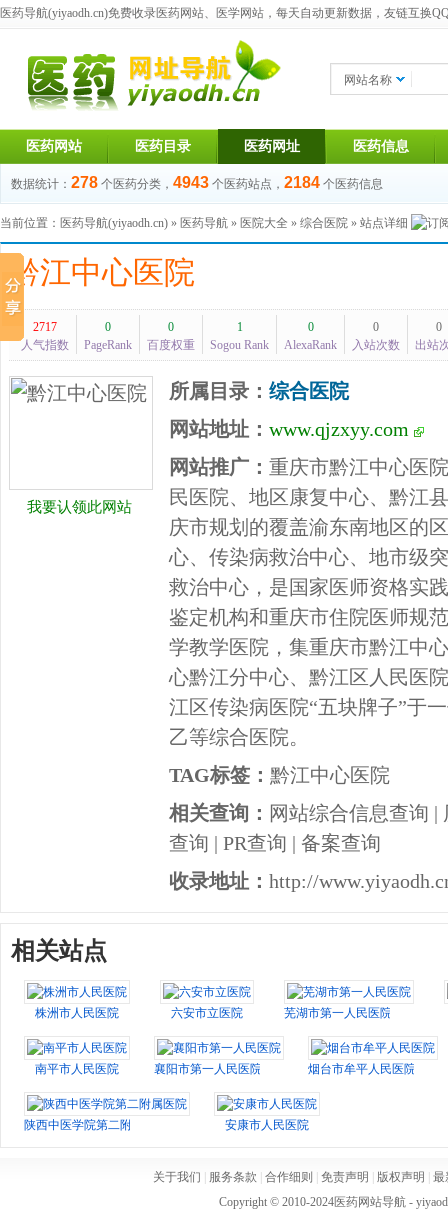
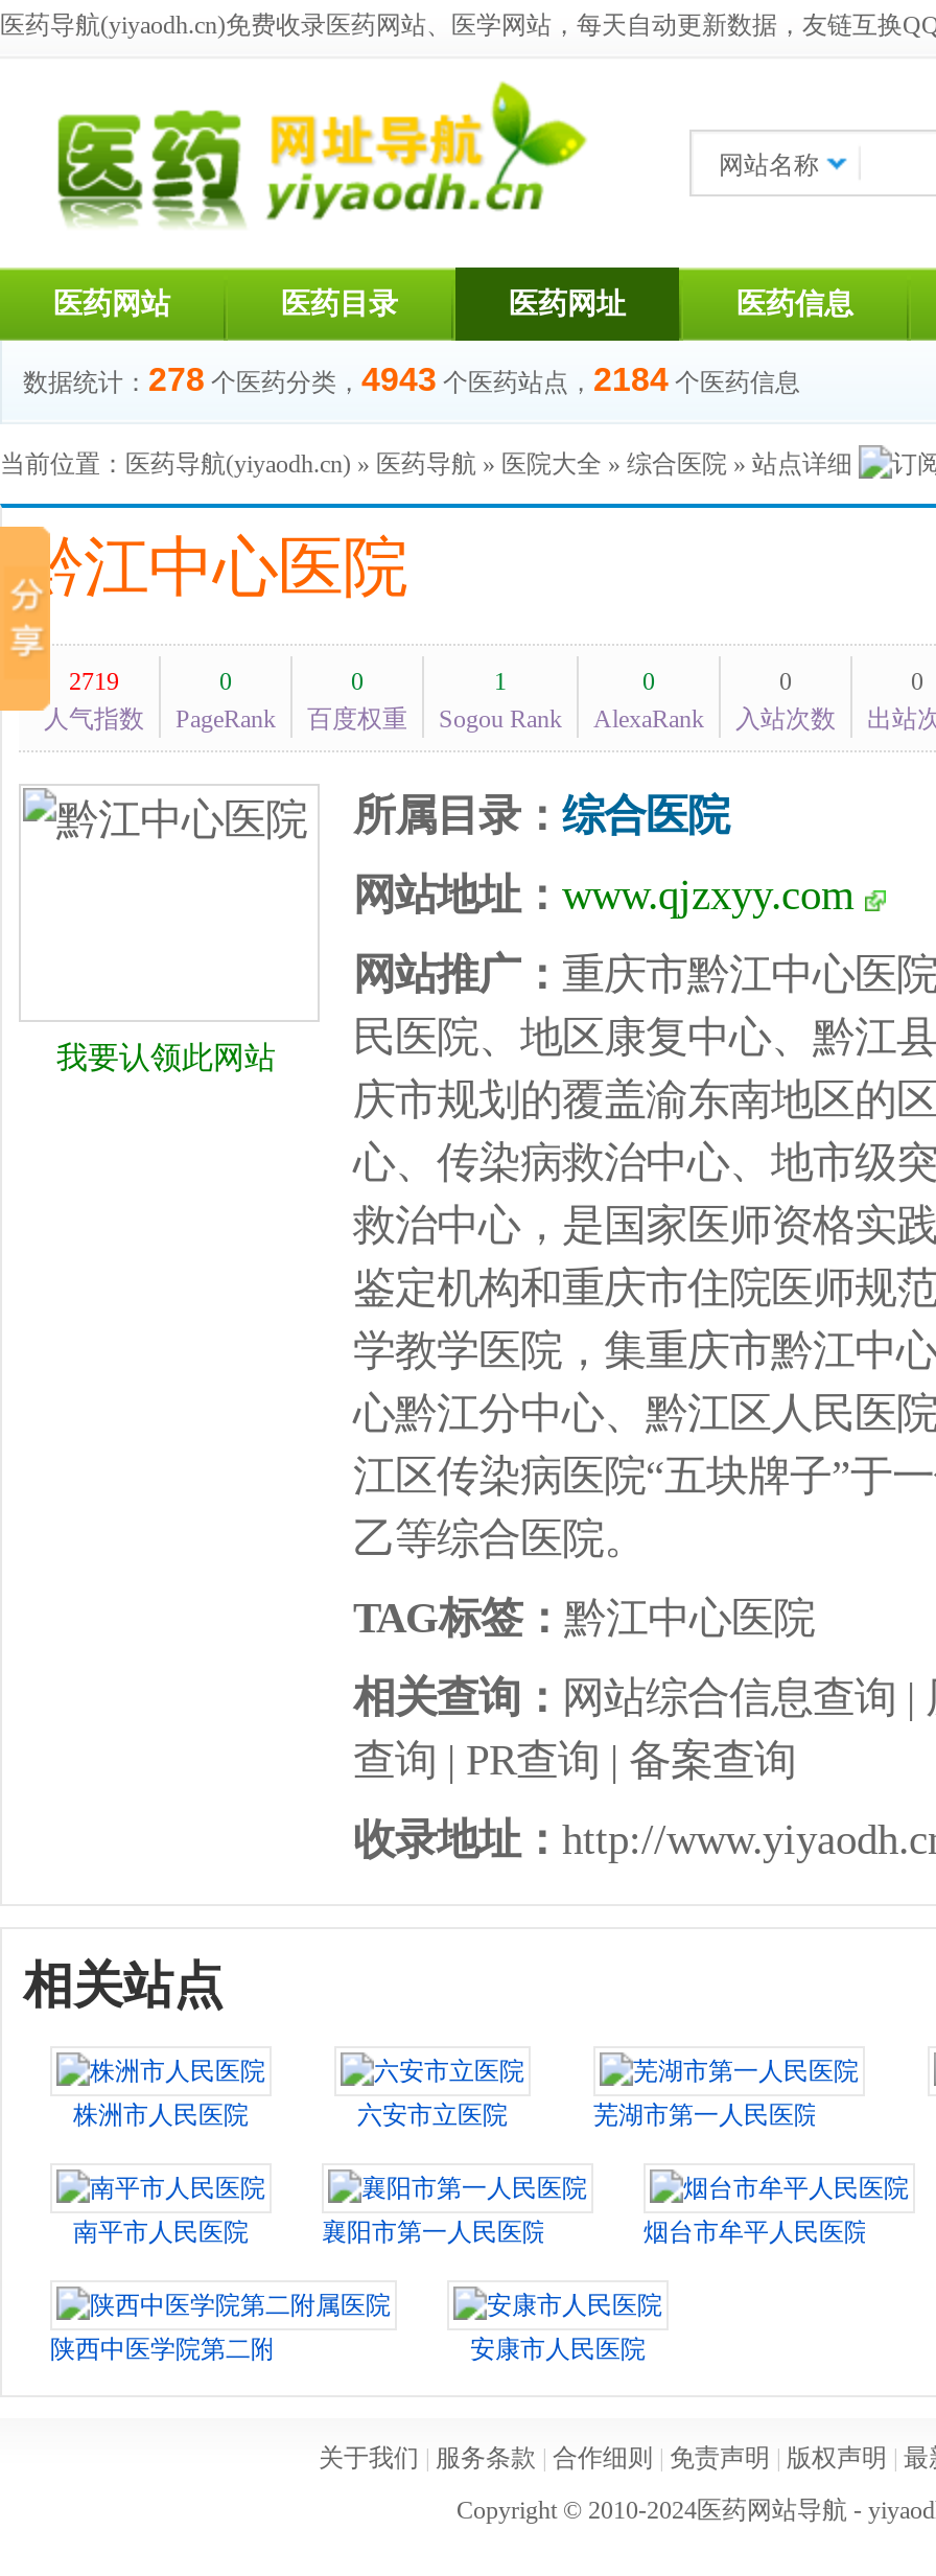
[33,320,57,334] 2717 -> [69,667,119,696] 2719

